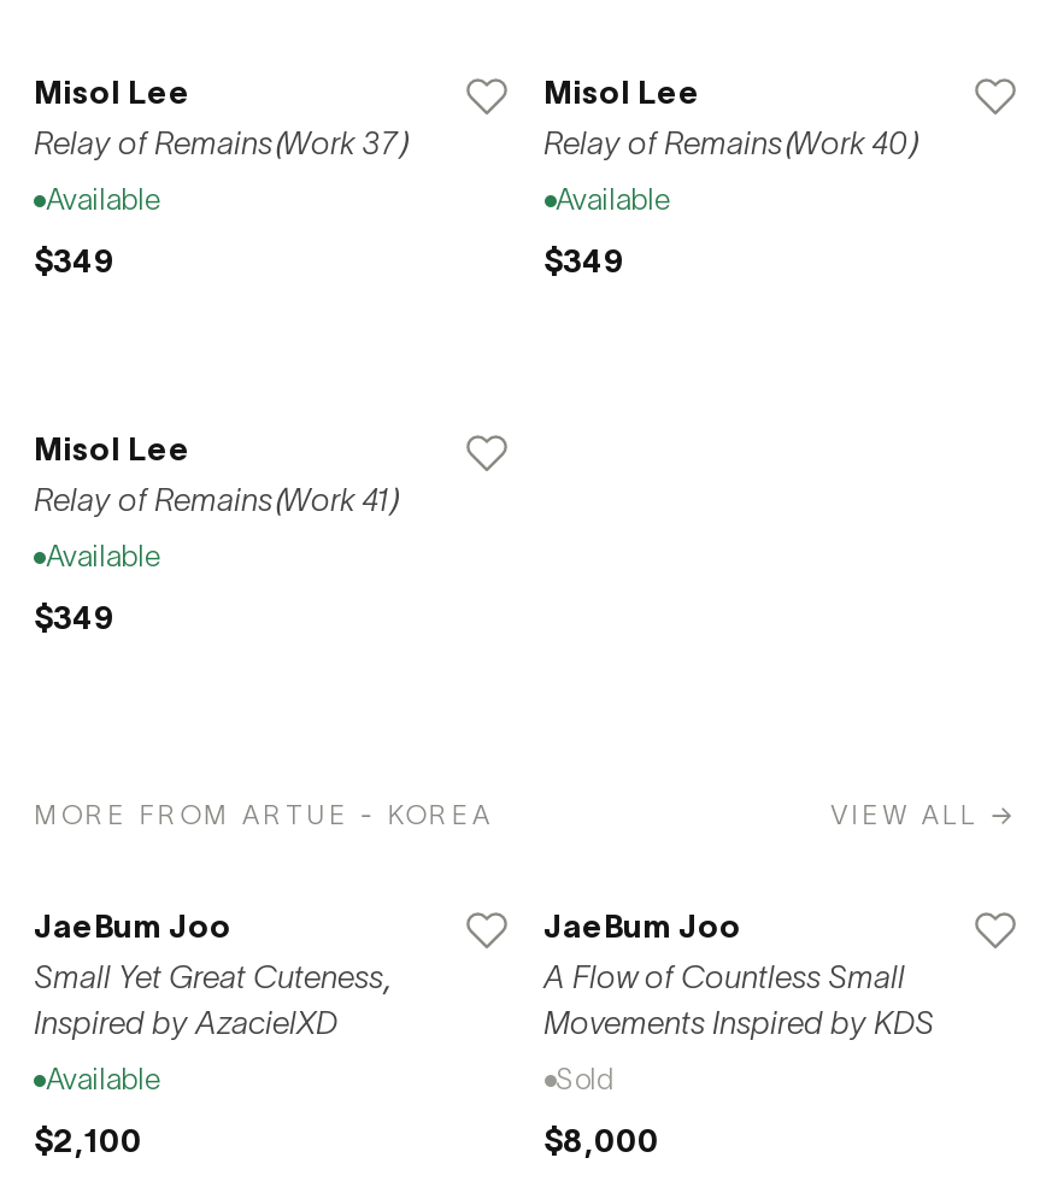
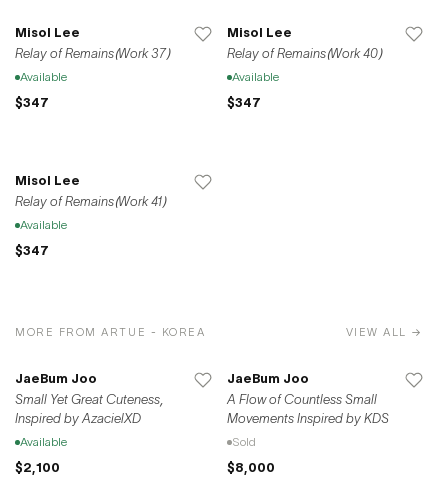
[34,239,116,282] $349 -> [15,93,49,111] $347
[543,239,625,282] $349 -> [226,93,260,111] $347
[34,595,116,639] $349 -> [15,241,49,259] $347

